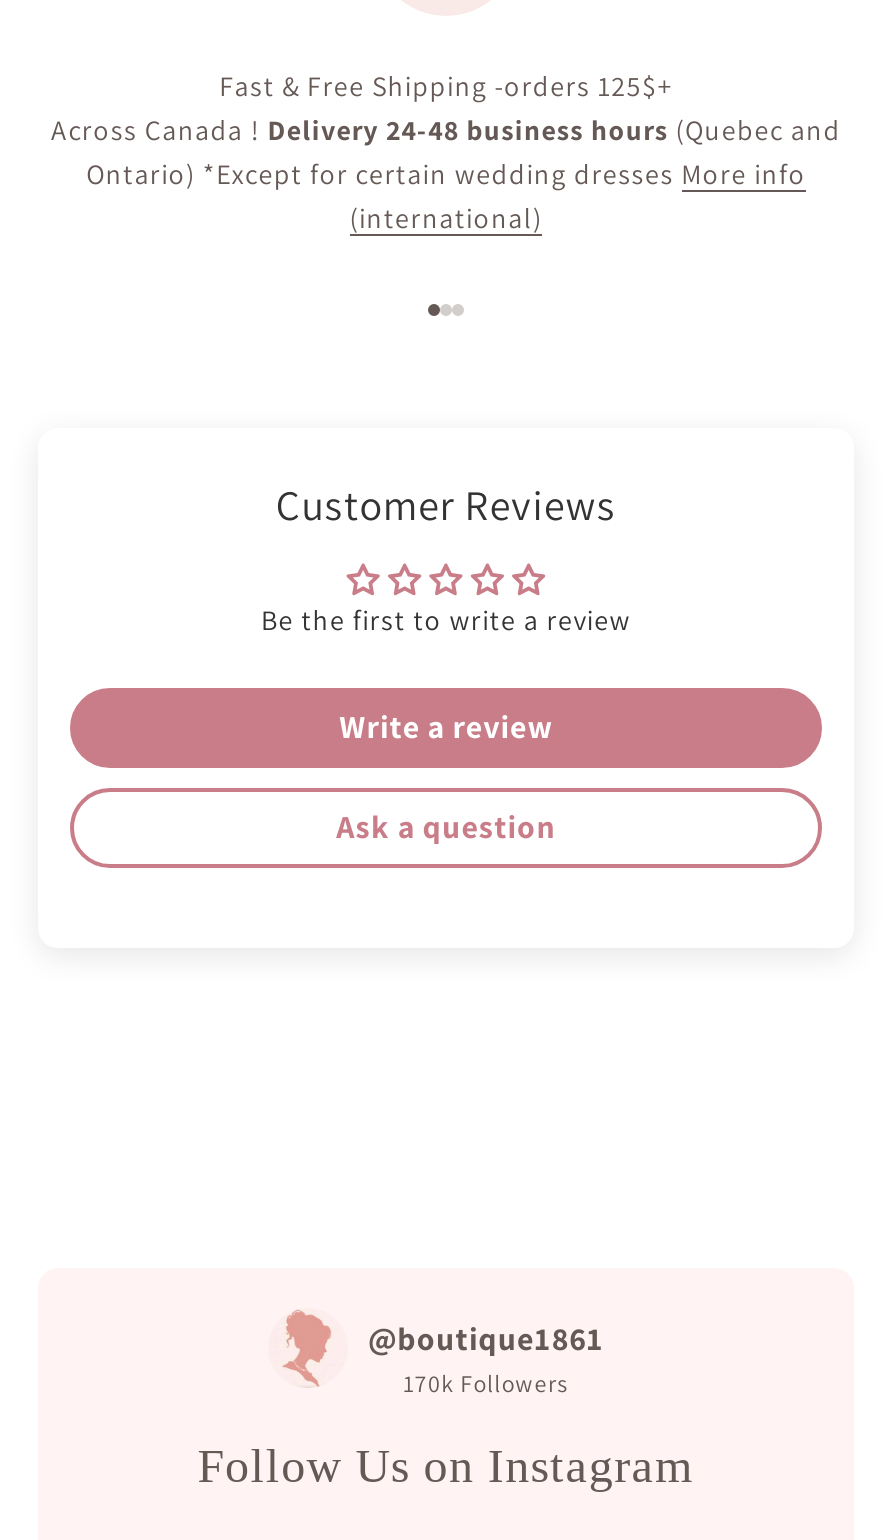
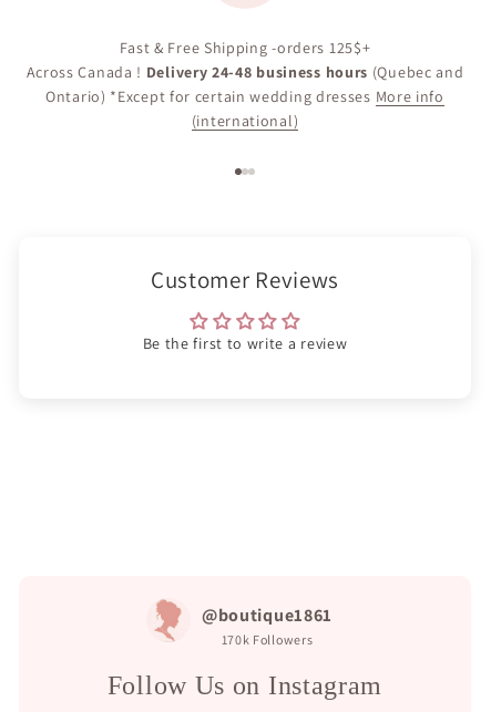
[336,706,556,848] Write a review | Ask a question -> none

